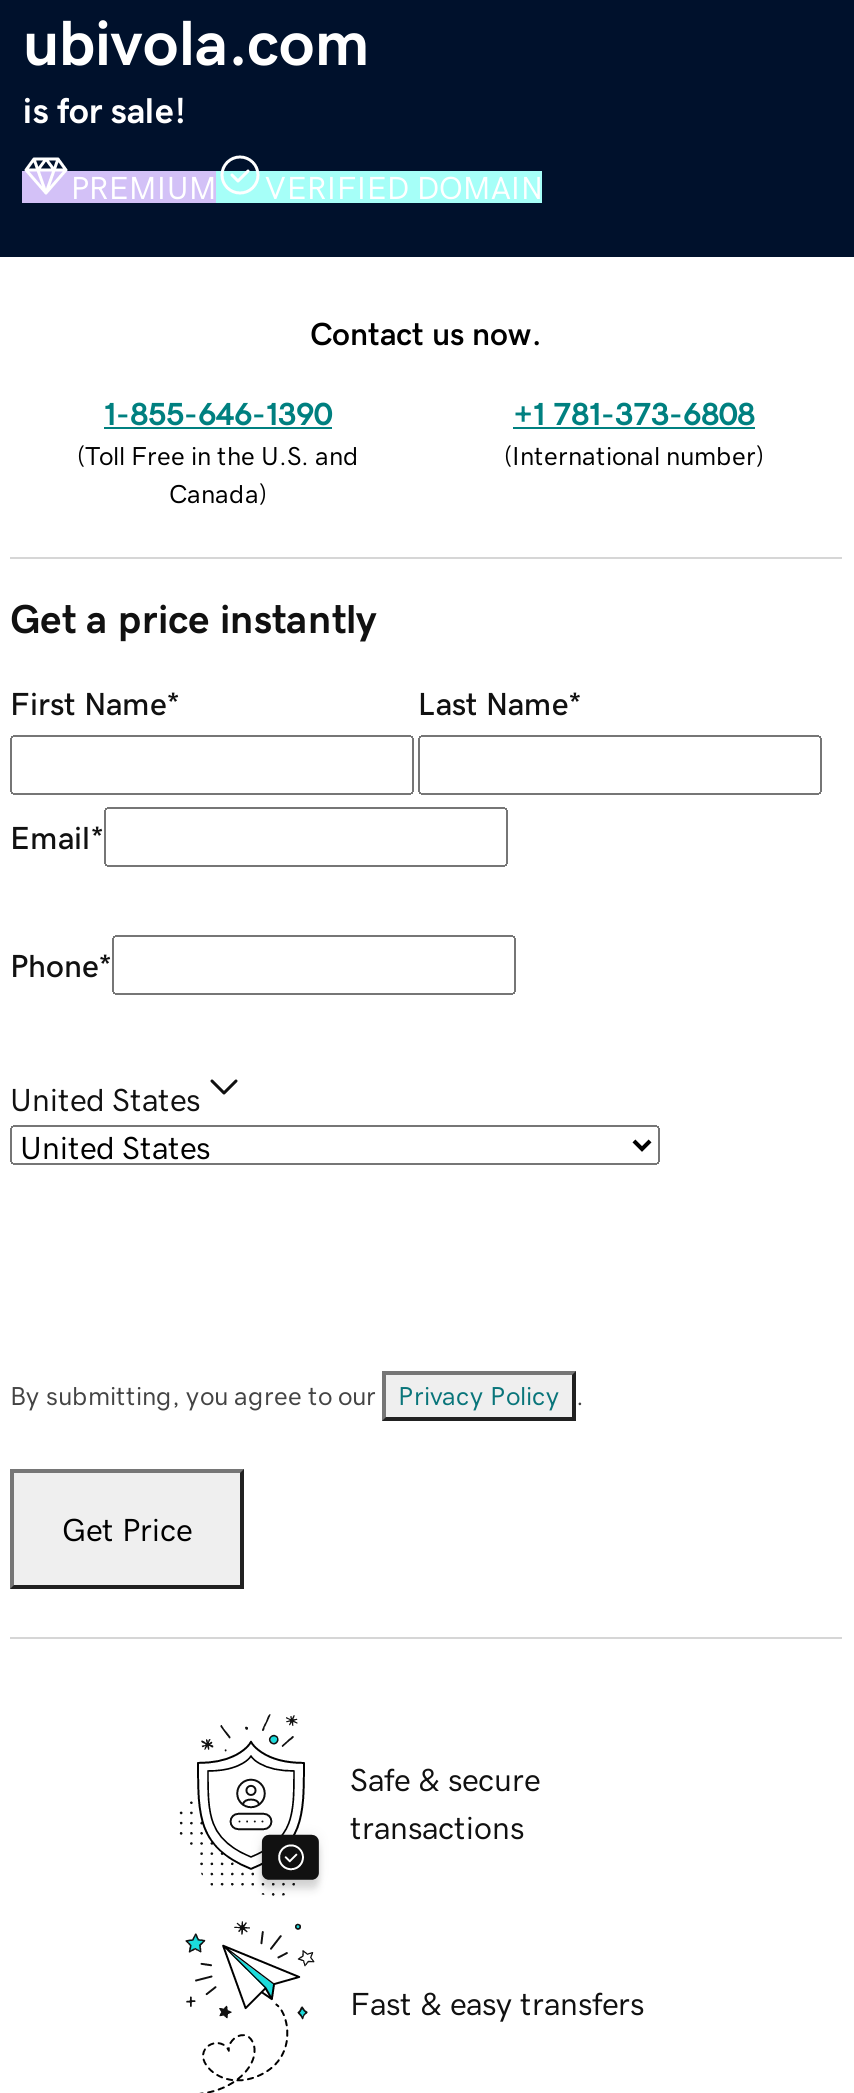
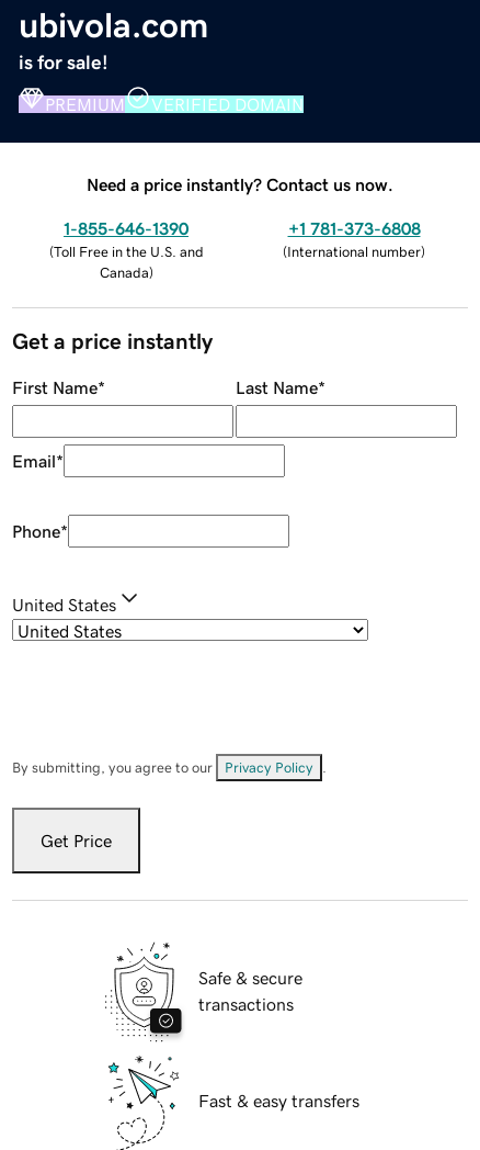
[310,316,542,348] Contact us now. -> [87,175,393,193] Need a price instantly? Contact us now.

